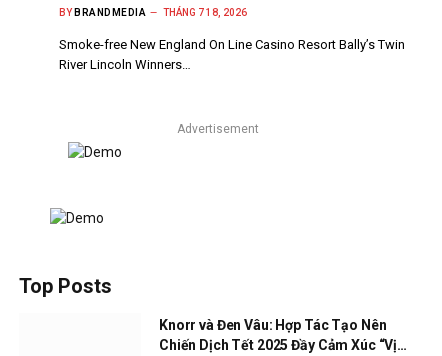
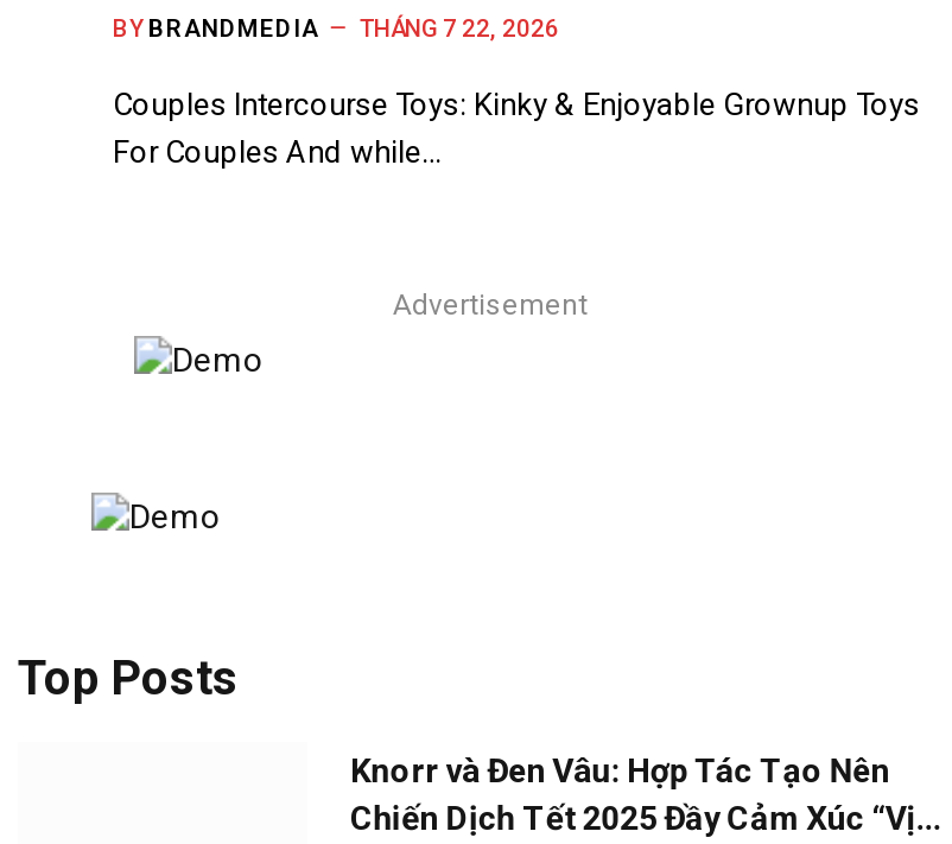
[59,7,247,18] BY BRANDMEDIA THÁNG 7 18, 2026 -> [113,16,559,42] BY BRANDMEDIA THÁNG 7 22, 2026
[59,37,405,72] Smoke-free New England On Line Casino Resort Bally’s Twin | River Lincoln Winners… -> [113,87,920,170] Couples Intercourse Toys: Kinky & Enjoyable Grownup Toys | For Couples And while…

